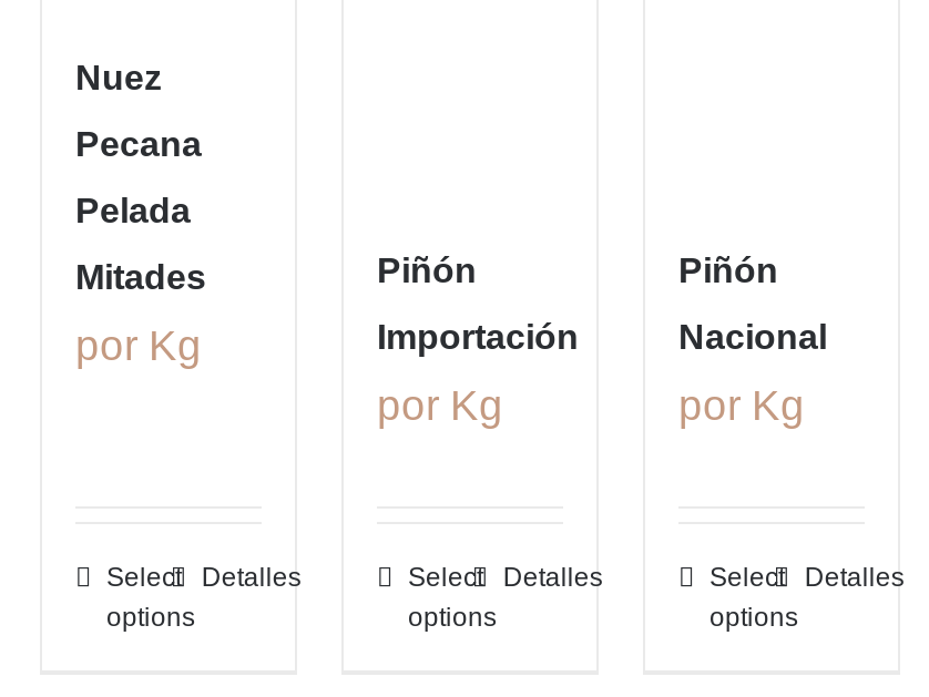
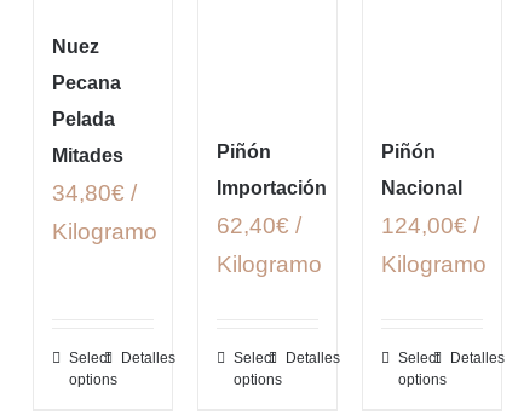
[75,322,202,369] por Kg -> [52,180,157,244] 34,80€ / | Kilogramo
[377,382,503,429] por Kg -> [217,213,322,277] 62,40€ / | Kilogramo
[678,382,805,429] por Kg -> [381,213,487,277] 124,00€ / | Kilogramo

